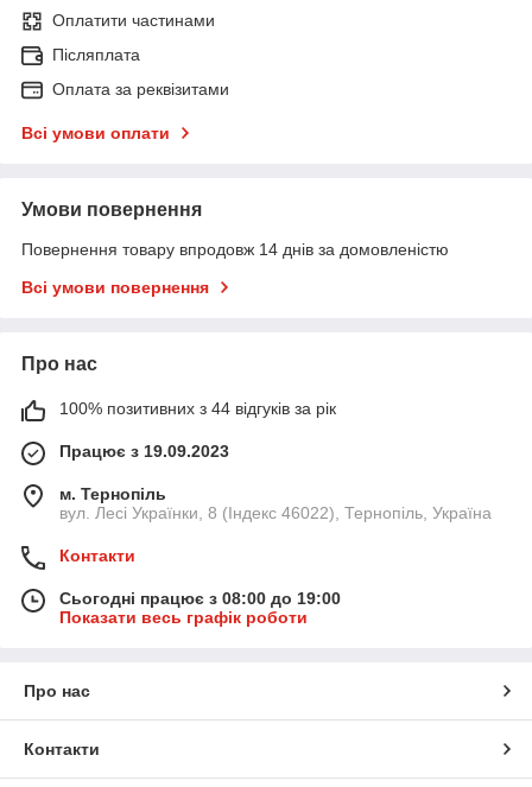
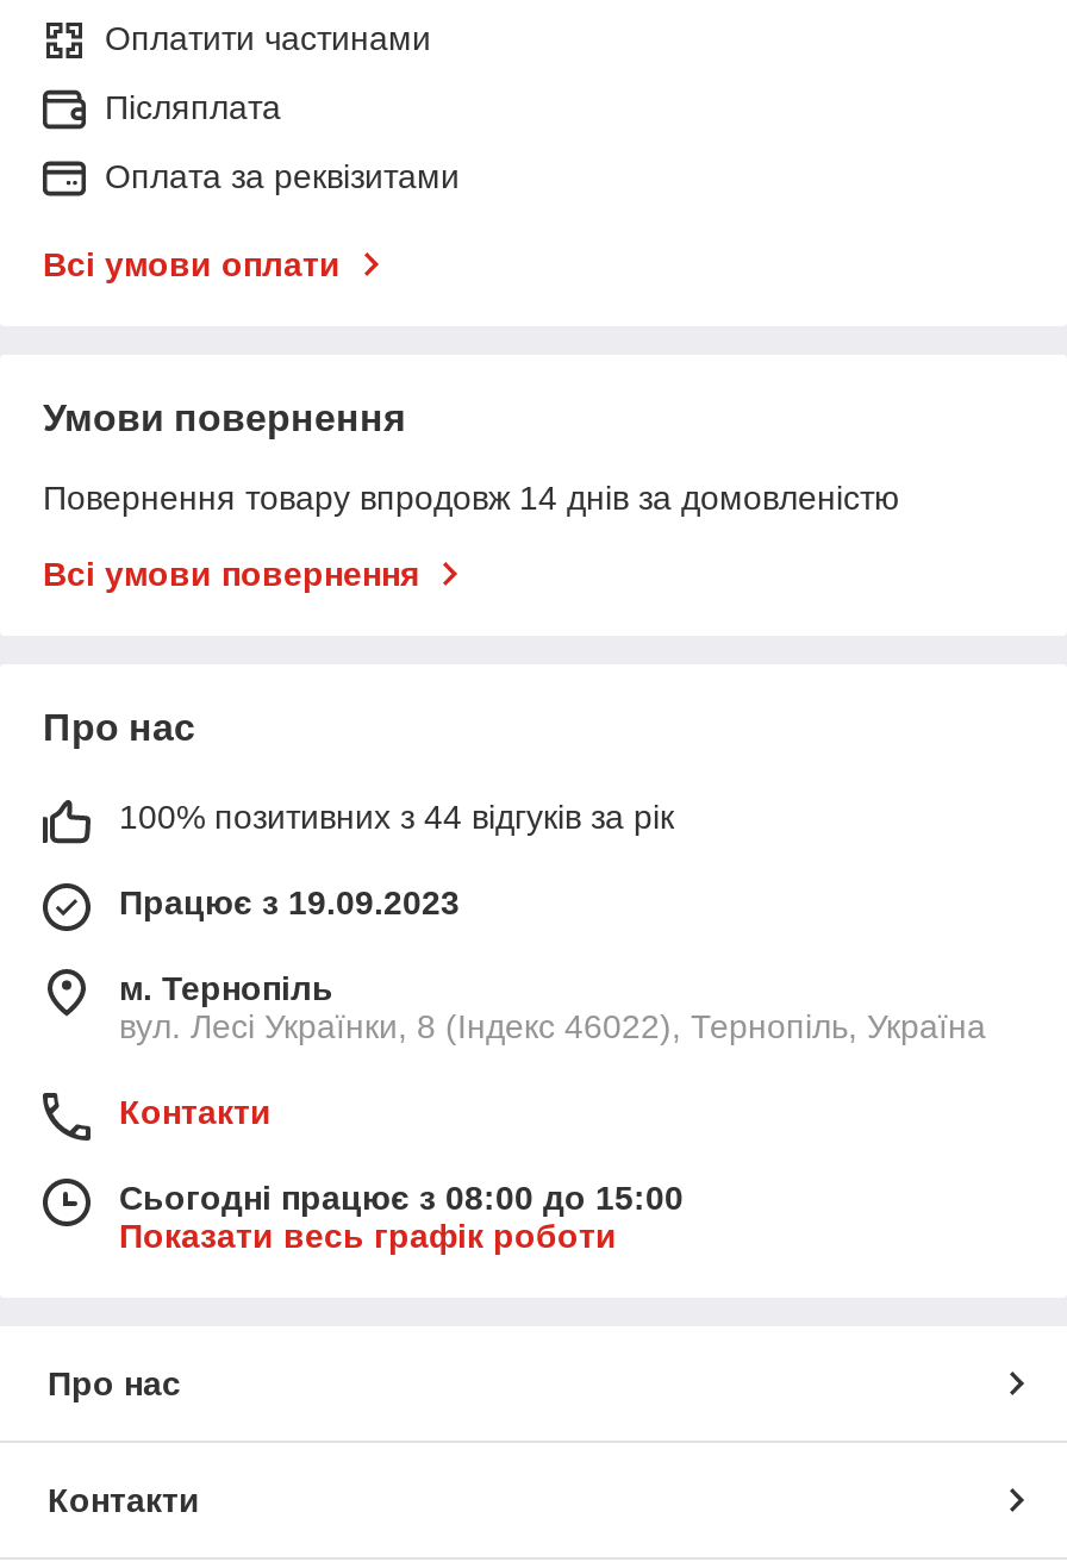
[59,589,341,608] Сьогодні працює з 08:00 до 19:00 -> [119,1179,684,1217] Сьогодні працює з 08:00 до 15:00

